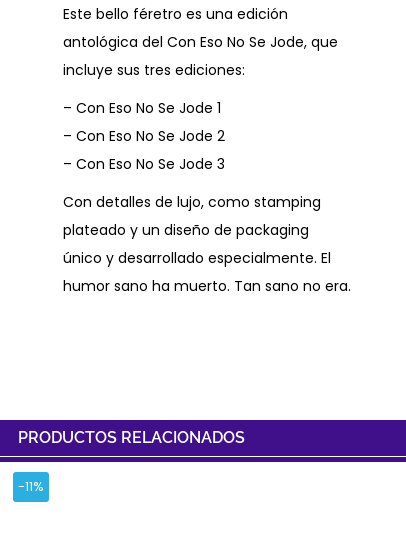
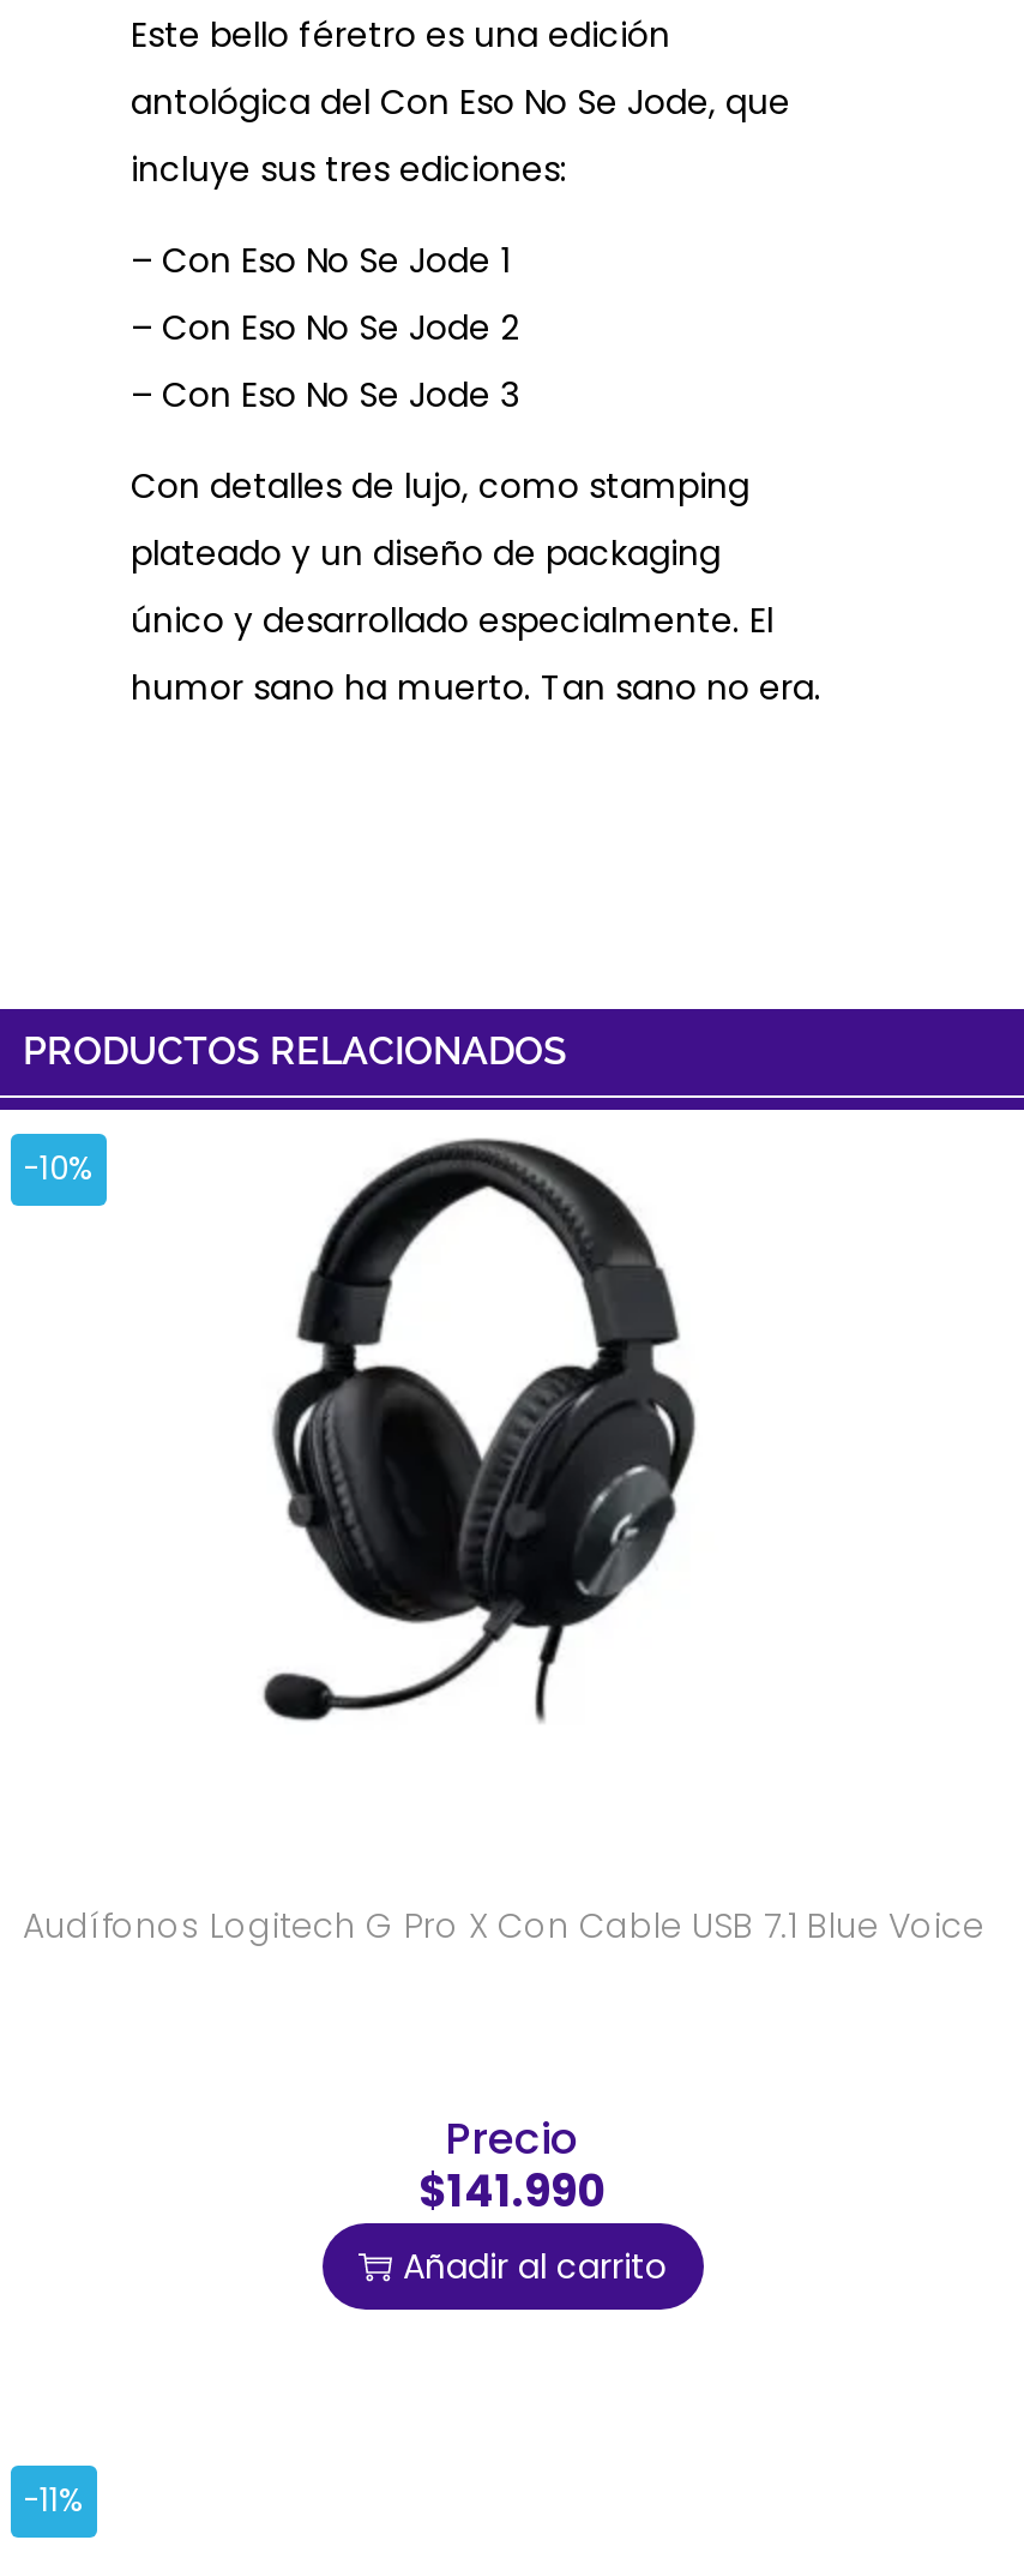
none -> [23,1146,95,1191] -10%
none -> [23,1901,984,1949] Audífonos Logitech G Pro X Con Cable USB 7.1 Blue Voice
none -> [263,1137,697,1723] [image]
none -> [403,2108,667,2290] Precio | $141.990 | Añadir al carrito

